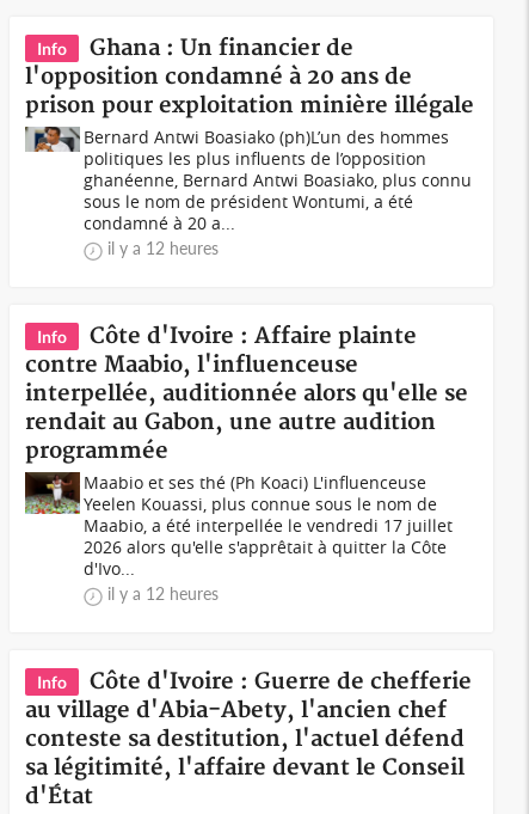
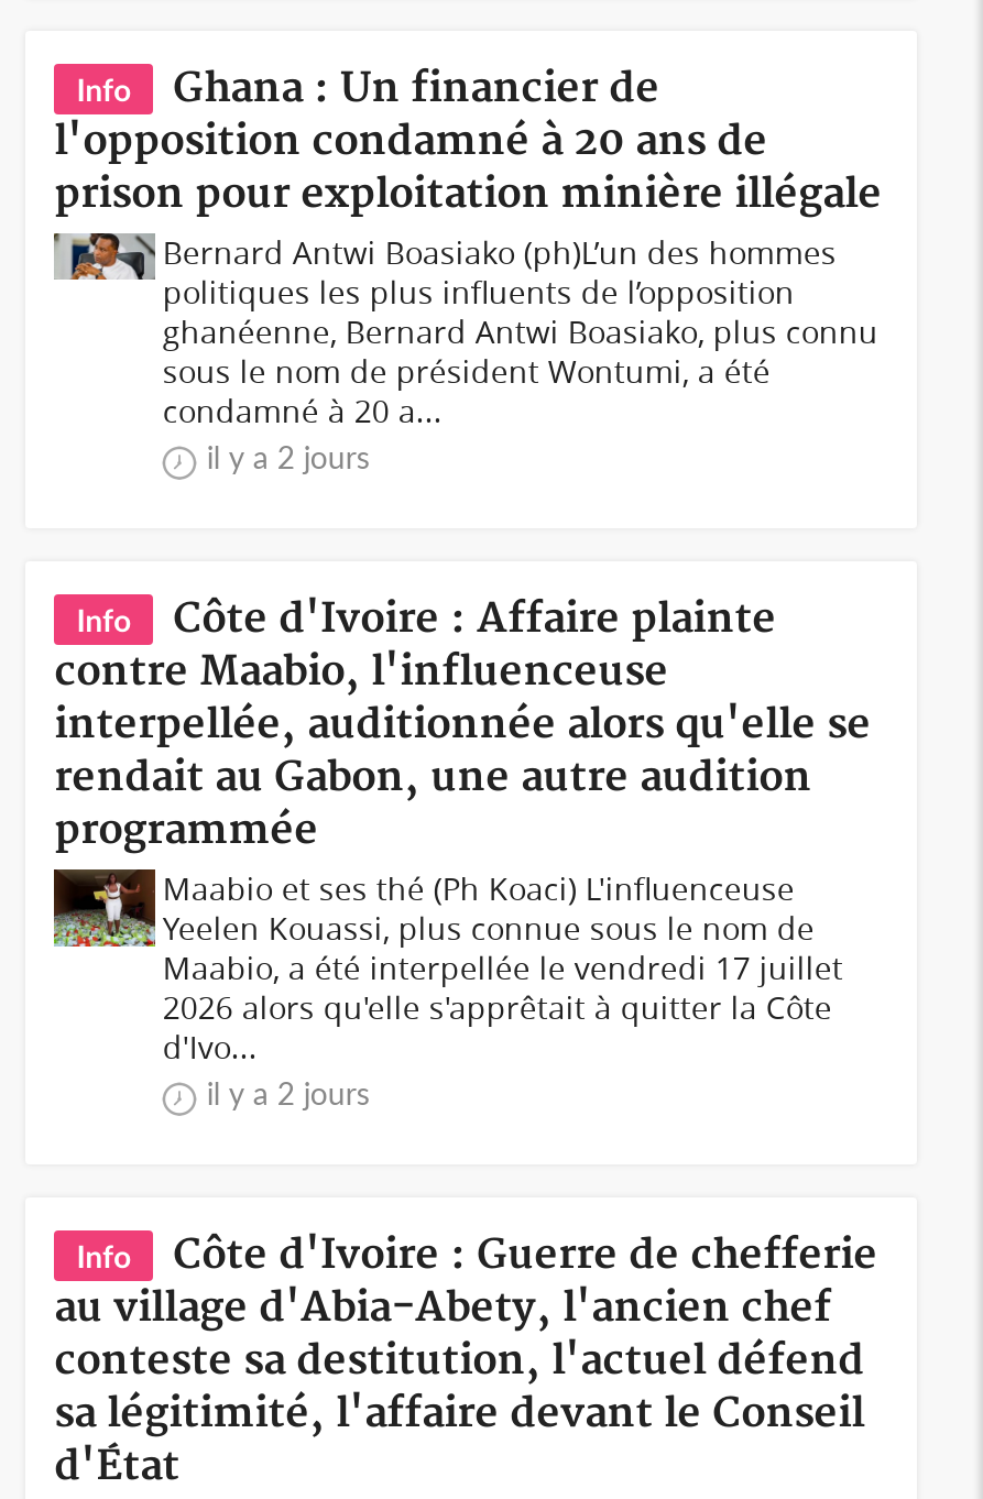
[108,238,219,258] il y a 12 heures -> [207,438,369,475] il y a 2 jours
[108,583,219,604] il y a 12 heures -> [207,1074,369,1112] il y a 2 jours

